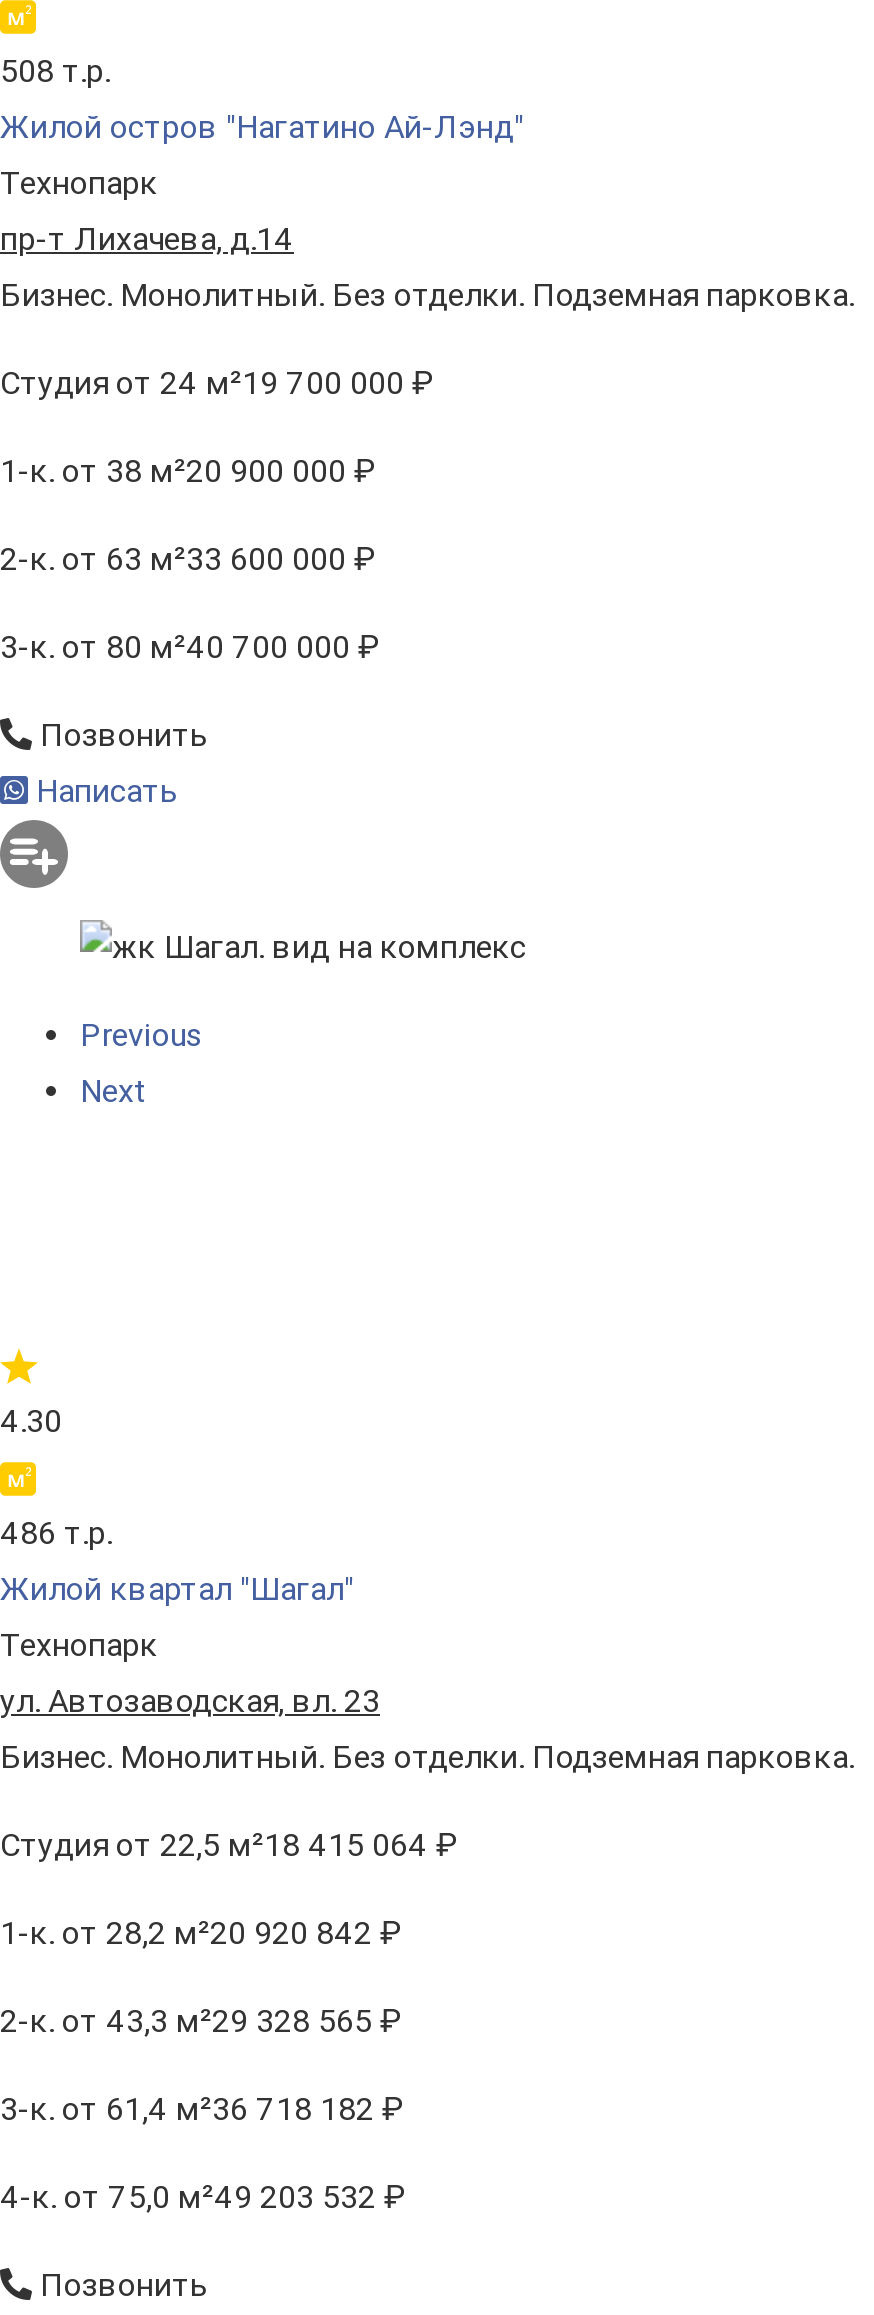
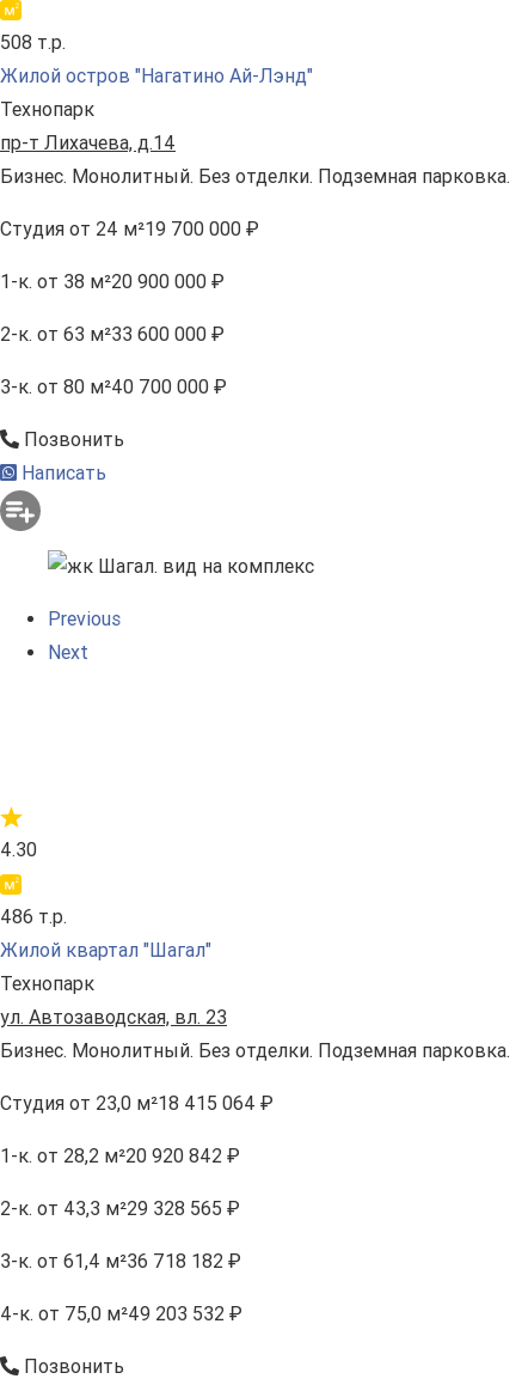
[0,1825,458,1863] Студия от 22,5 м²18 415 064 ₽ -> [0,1091,274,1114] Студия от 23,0 м²18 415 064 ₽

